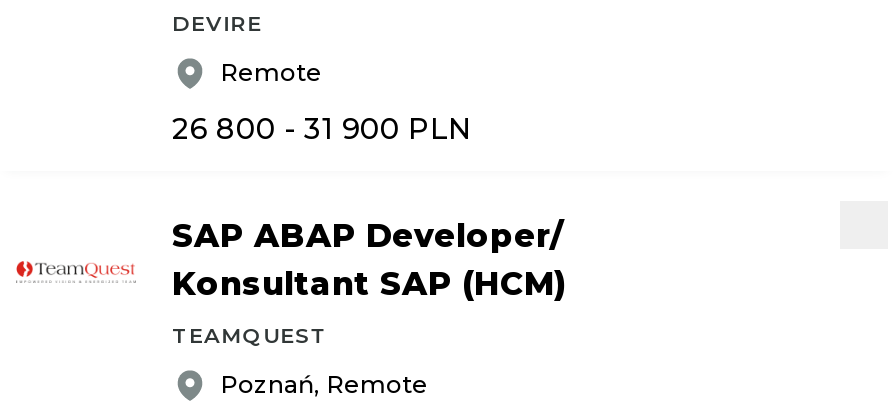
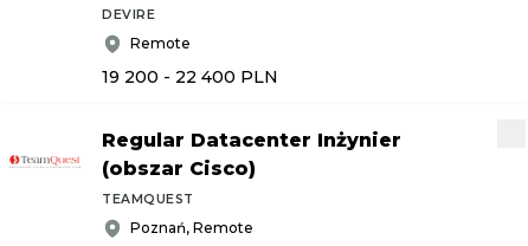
[172,110,472,146] 26 800 - 31 900 PLN -> [102,66,278,87] 19 200 - 22 400 PLN
[172,216,566,302] SAP ABAP Developer/ | Konsultant SAP (HCM) -> [102,129,401,179] Regular Datacenter Inżynier | (obszar Cisco)

